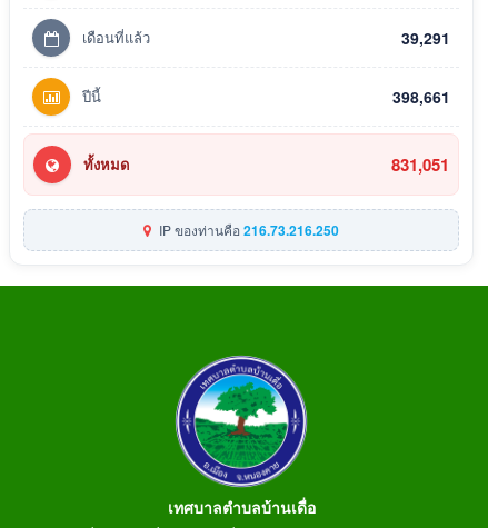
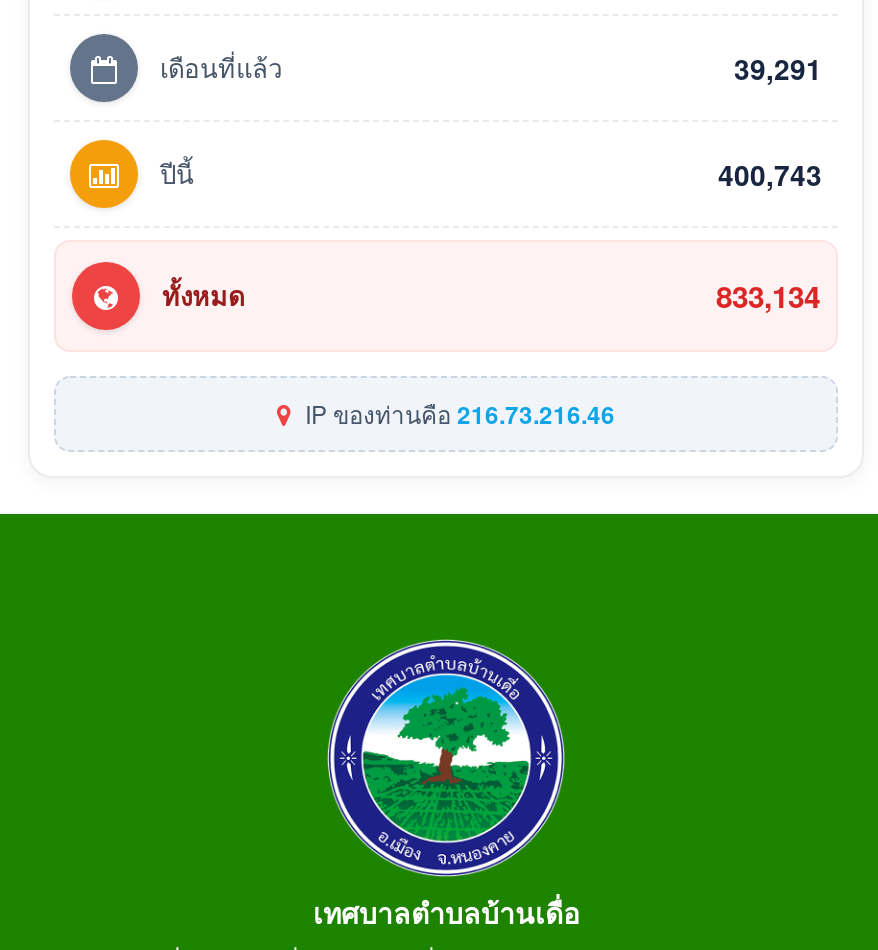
[392,86,450,108] 398,661 -> [718,155,822,195] 400,743
[391,152,449,177] 831,051 -> [716,274,820,318] 833,134
[156,221,339,241] IP ของท่านคือ216.73.216.250 -> [299,397,615,433] IP ของท่านคือ216.73.216.46

